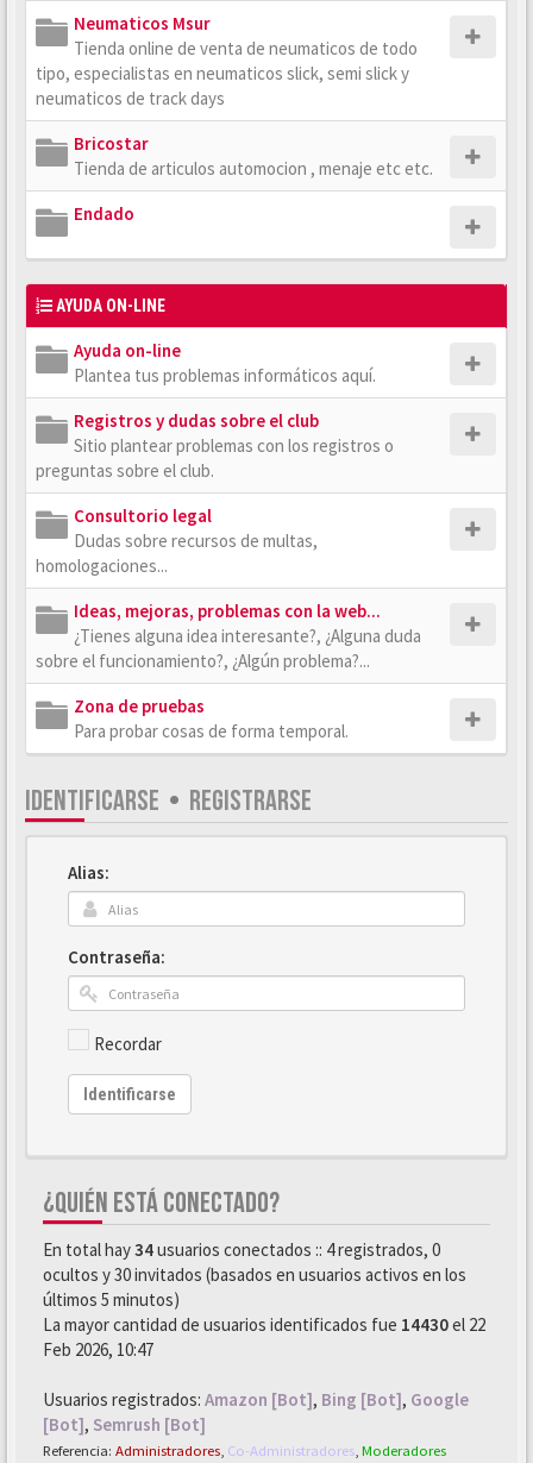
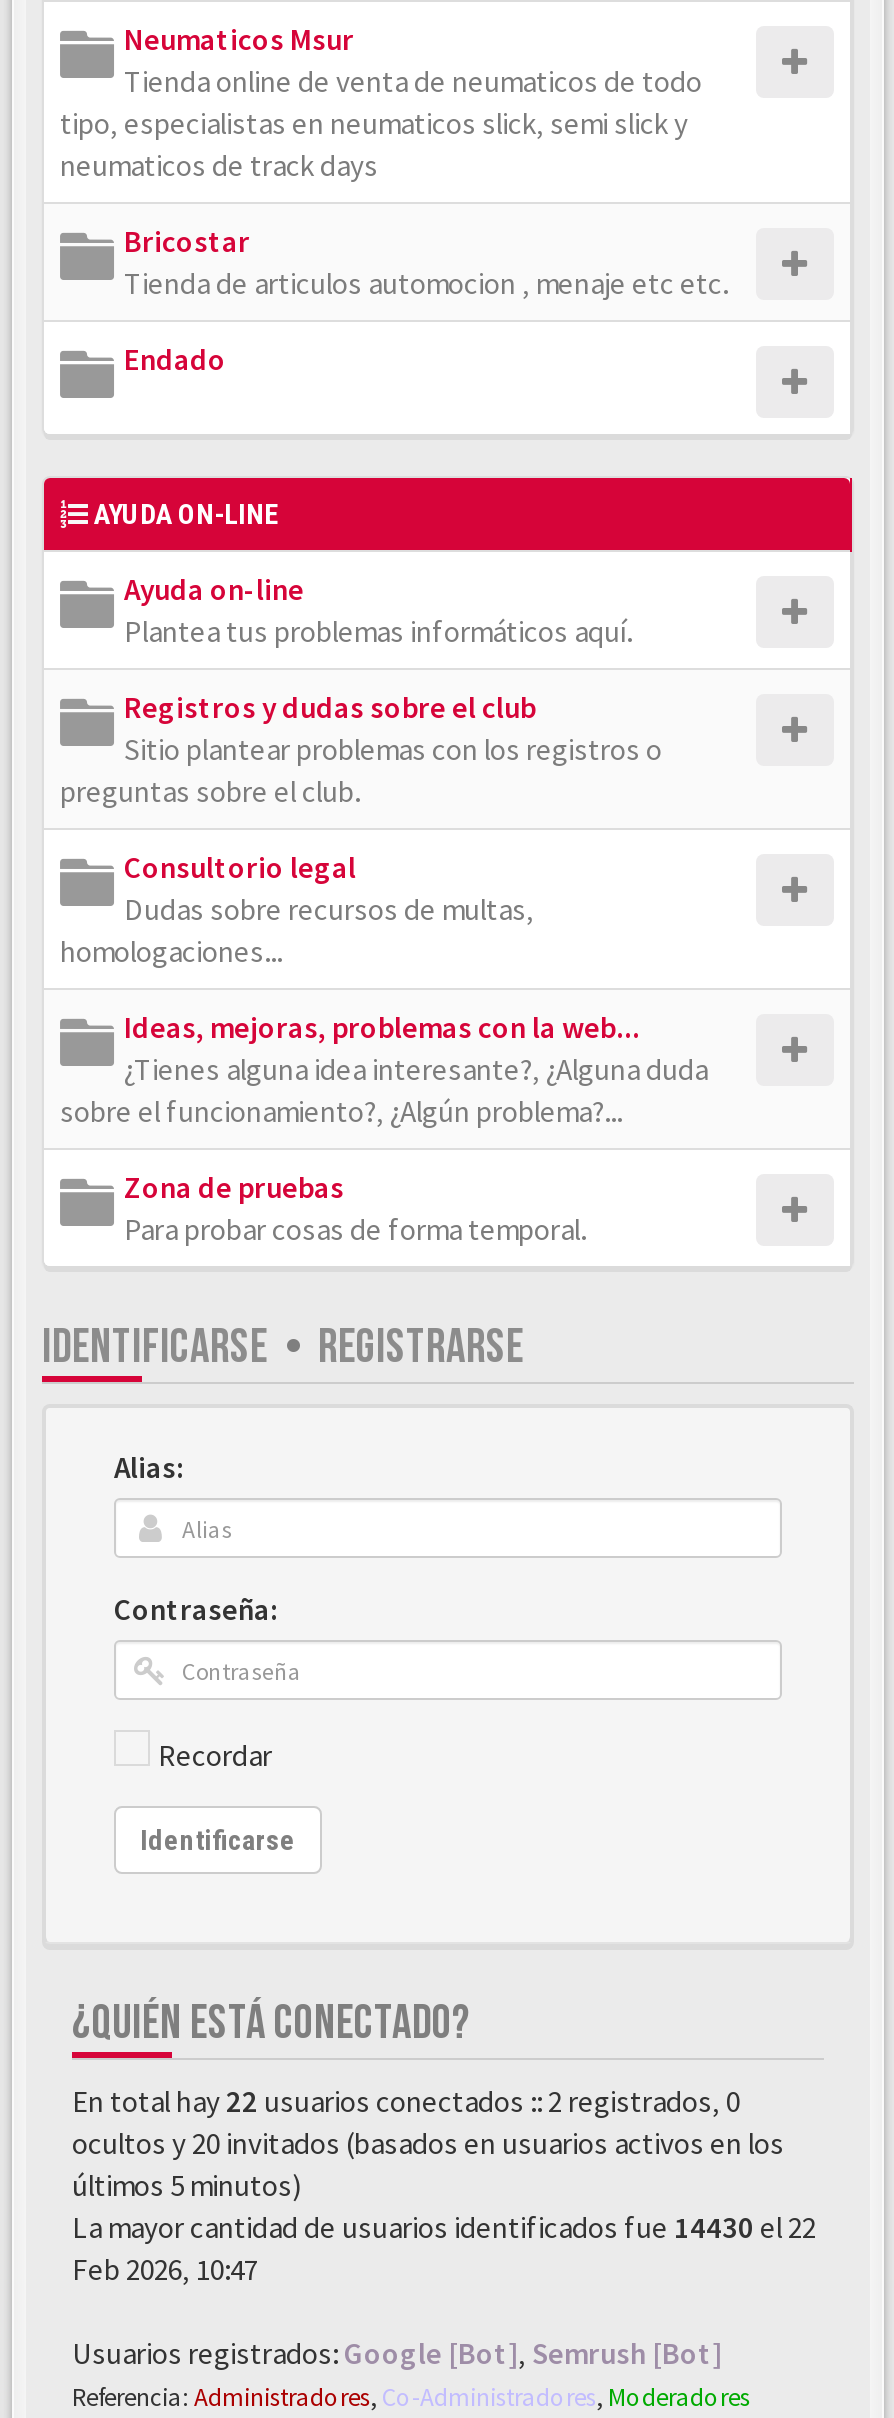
[43,1238,440,1261] En total hay 34 usuarios conectados :: 4 registrados, 0 -> [72,2082,740,2120] En total hay 22 usuarios conectados :: 2 registrados, 0
[43,1263,466,1286] ocultos y 30 invitados (basados en usuarios activos en los -> [72,2124,784,2162] ocultos y 20 invitados (basados en usuarios activos en los
[43,1388,469,1436] Usuarios registrados: Amazon [Bot], Bing [Bot], Google | [Bot], Semrush [Bot] -> [72,2334,722,2372] Usuarios registrados: Google [Bot], Semrush [Bot]

